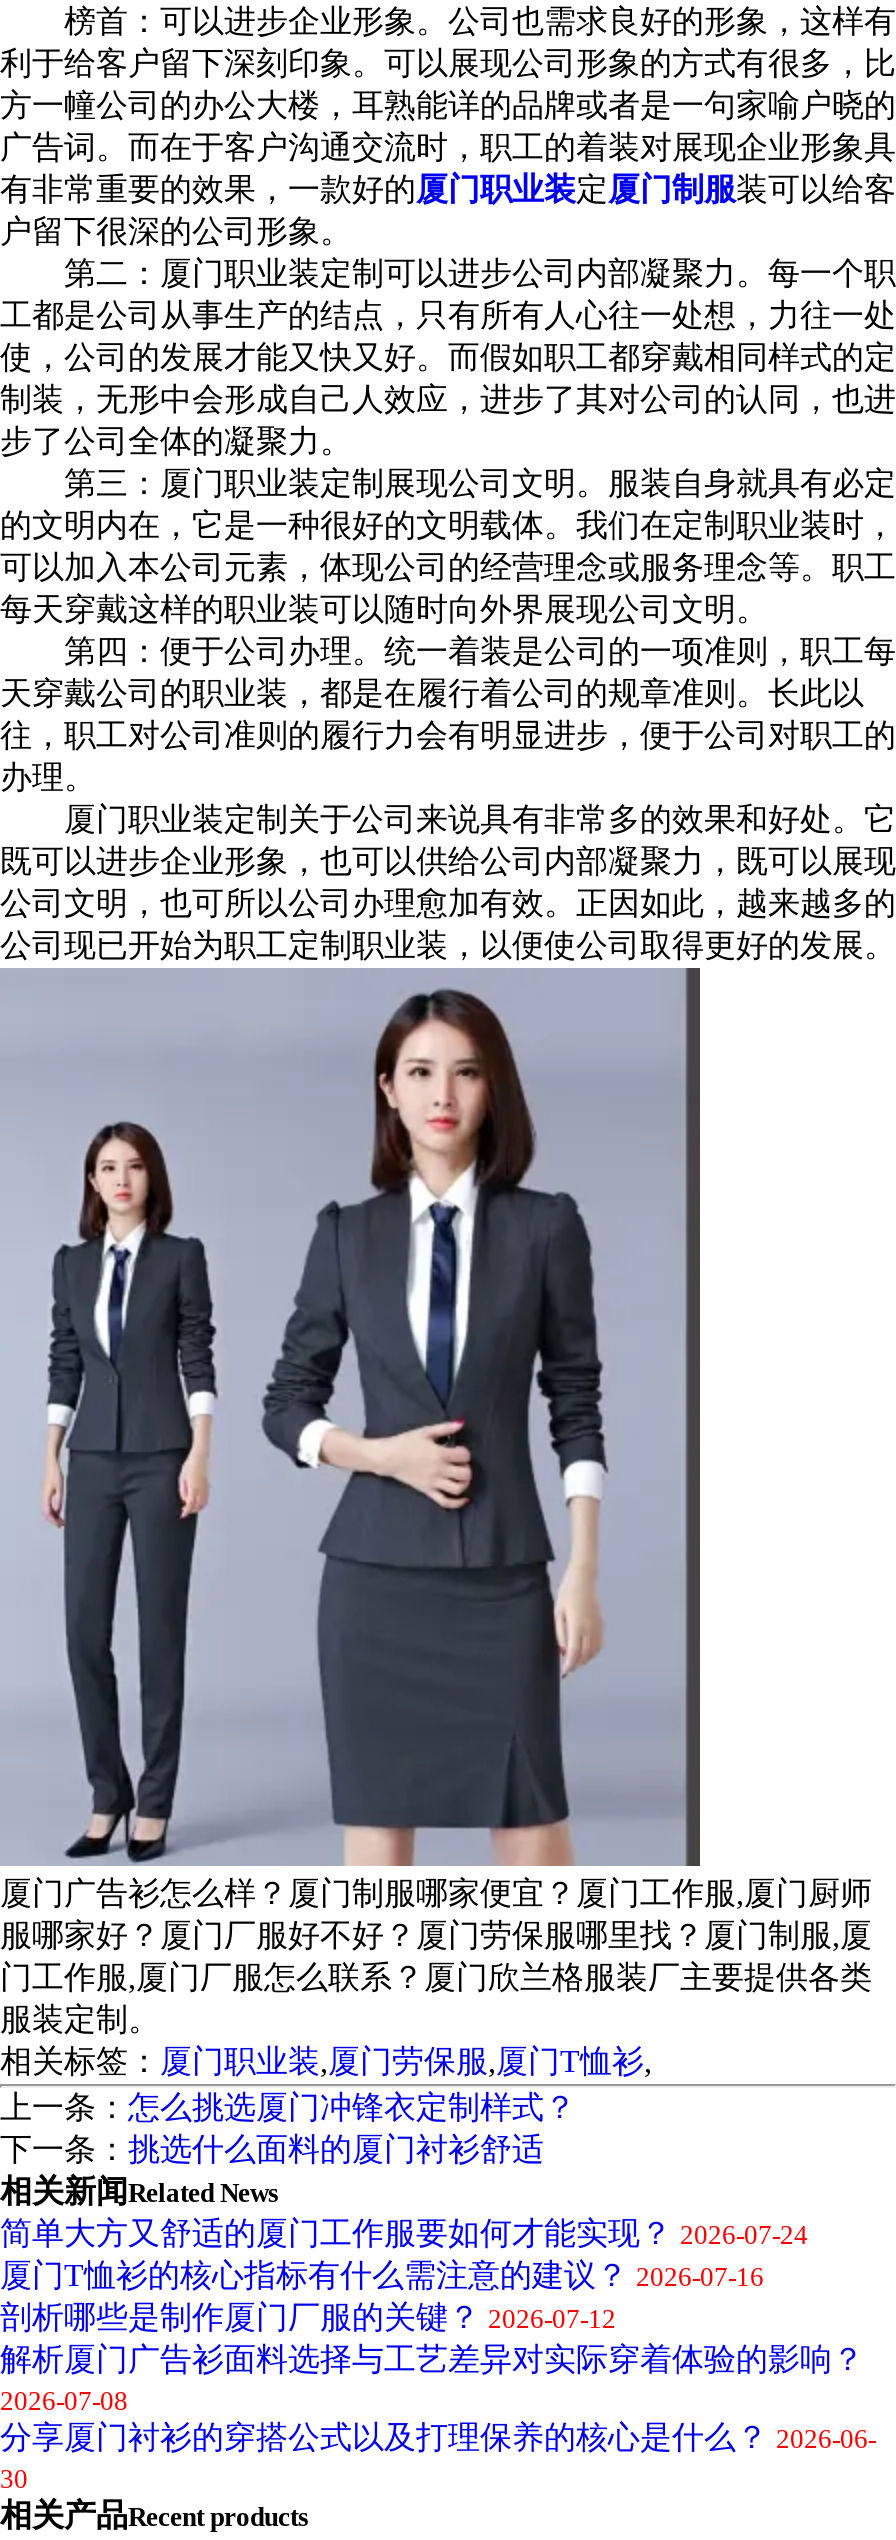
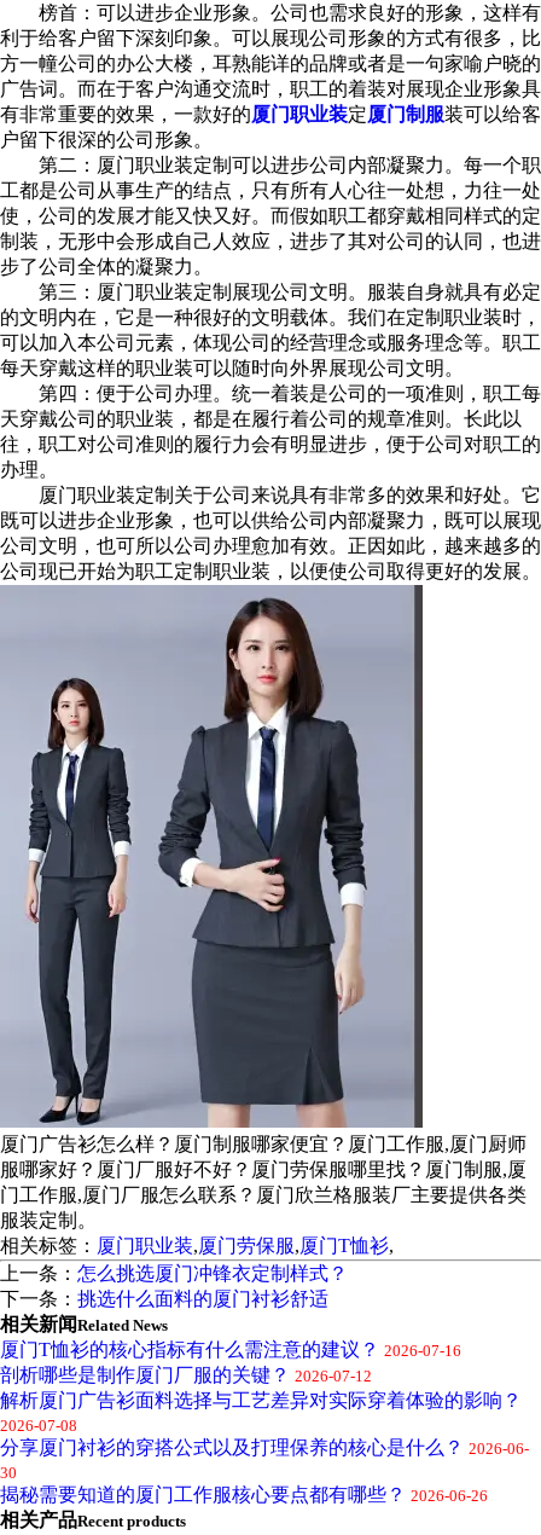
[0,2216,808,2250] 简单大方又舒适的厦门工作服要如何才能实现？ 2026-07-24 -> none
moved [0,2258,876,2494] -> [0,1339,529,1482]: 厦门T恤衫的核心指标有什么需注意的建议？ 2026-07-16 | 剖析哪些是制作厦门厂服的关键？ 2026-07-12 | 解析厦门广告衫面料选择与工艺差异对实际穿着体验的影响？ | 2026-07-08 | 分享厦门衬衫的穿搭公式以及打理保养的核心是什么？ 2026-06- | 30
none -> [0,1484,488,1505] 揭秘需要知道的厦门工作服核心要点都有哪些？ 2026-06-26

